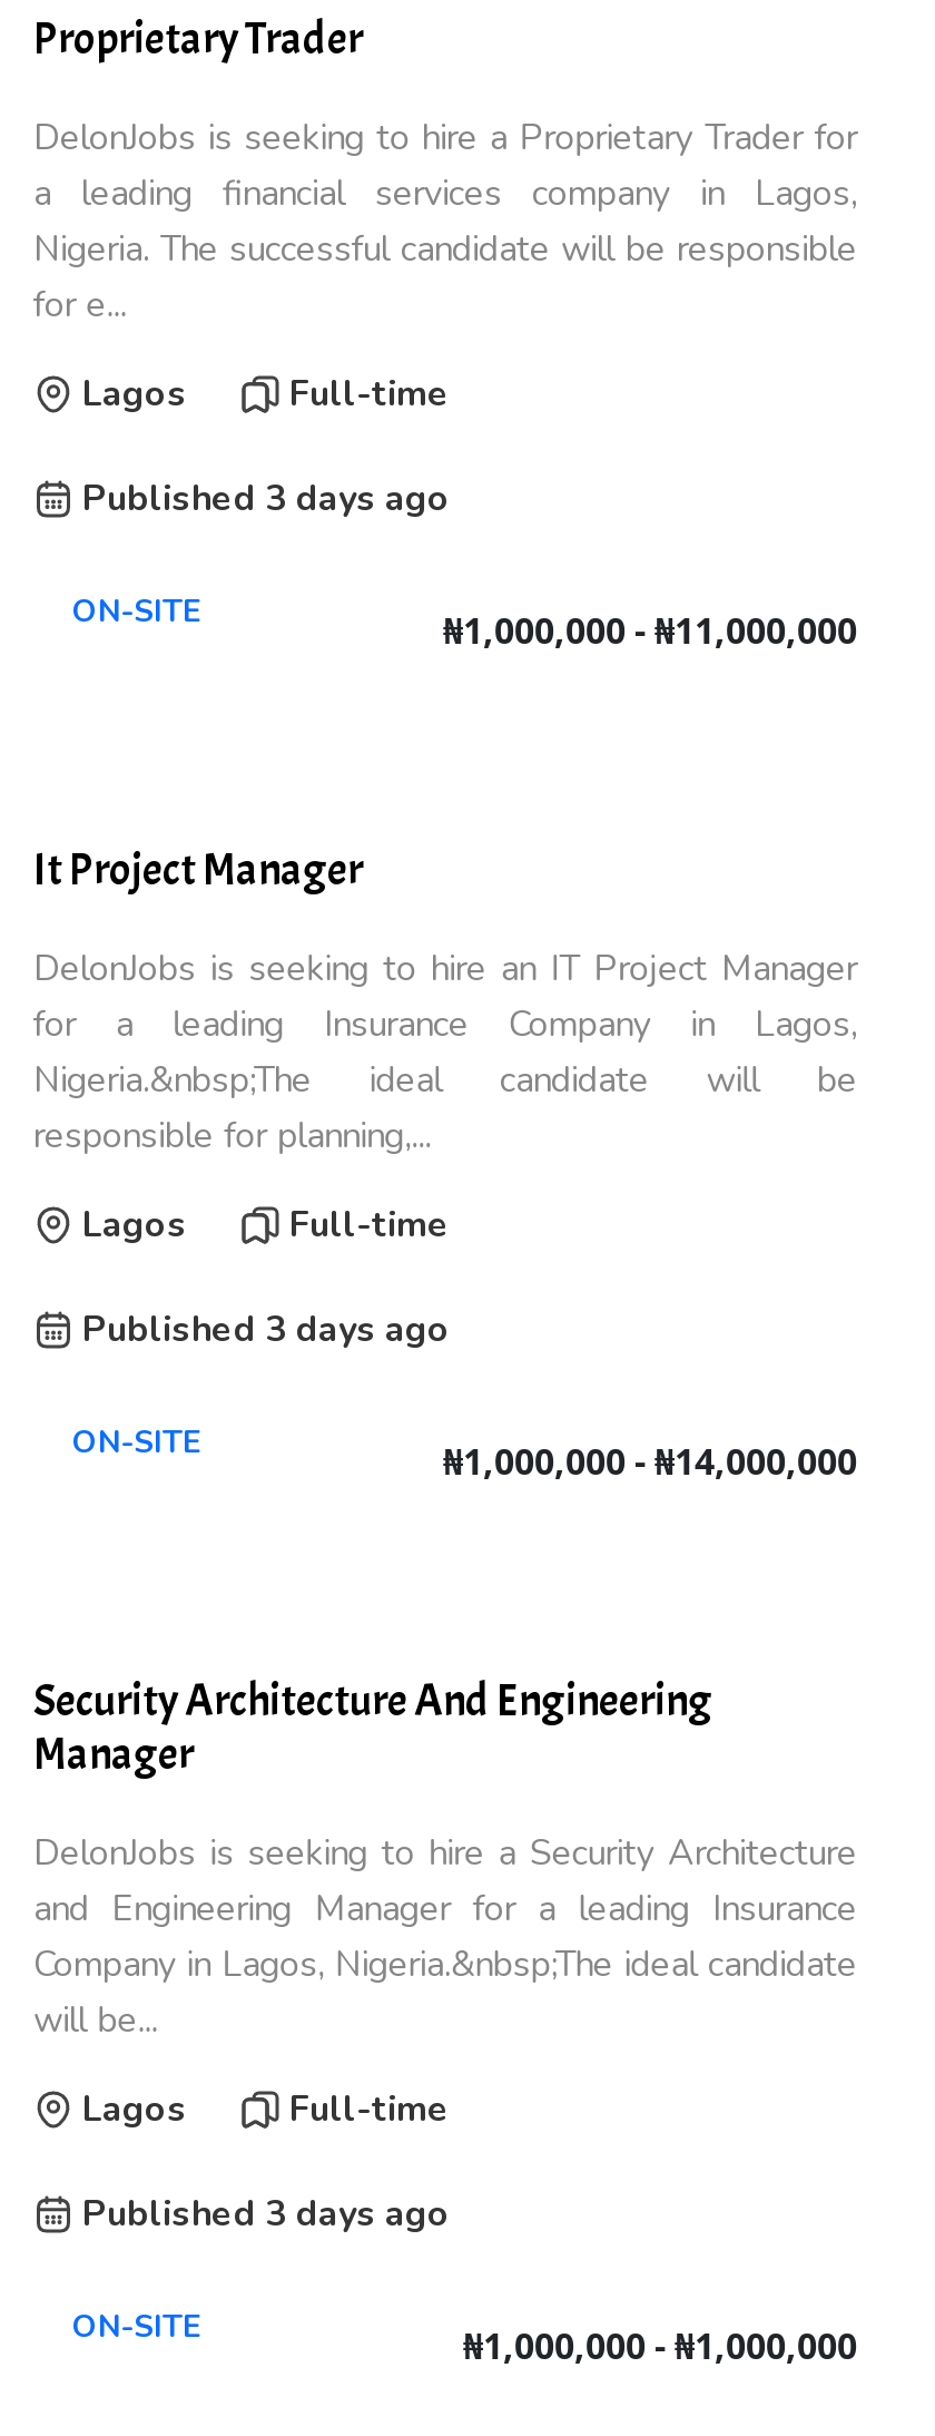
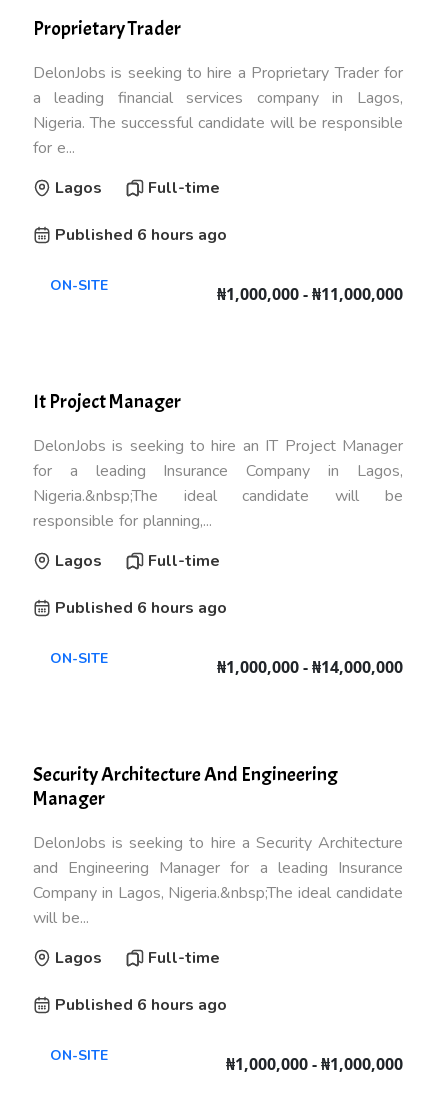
[82,475,450,524] Published 3 days ago -> [55,224,227,246] Published 6 hours ago
[82,1305,450,1354] Published 3 days ago -> [55,597,227,619] Published 6 hours ago
[82,2190,450,2239] Published 3 days ago -> [55,994,227,1016] Published 6 hours ago

